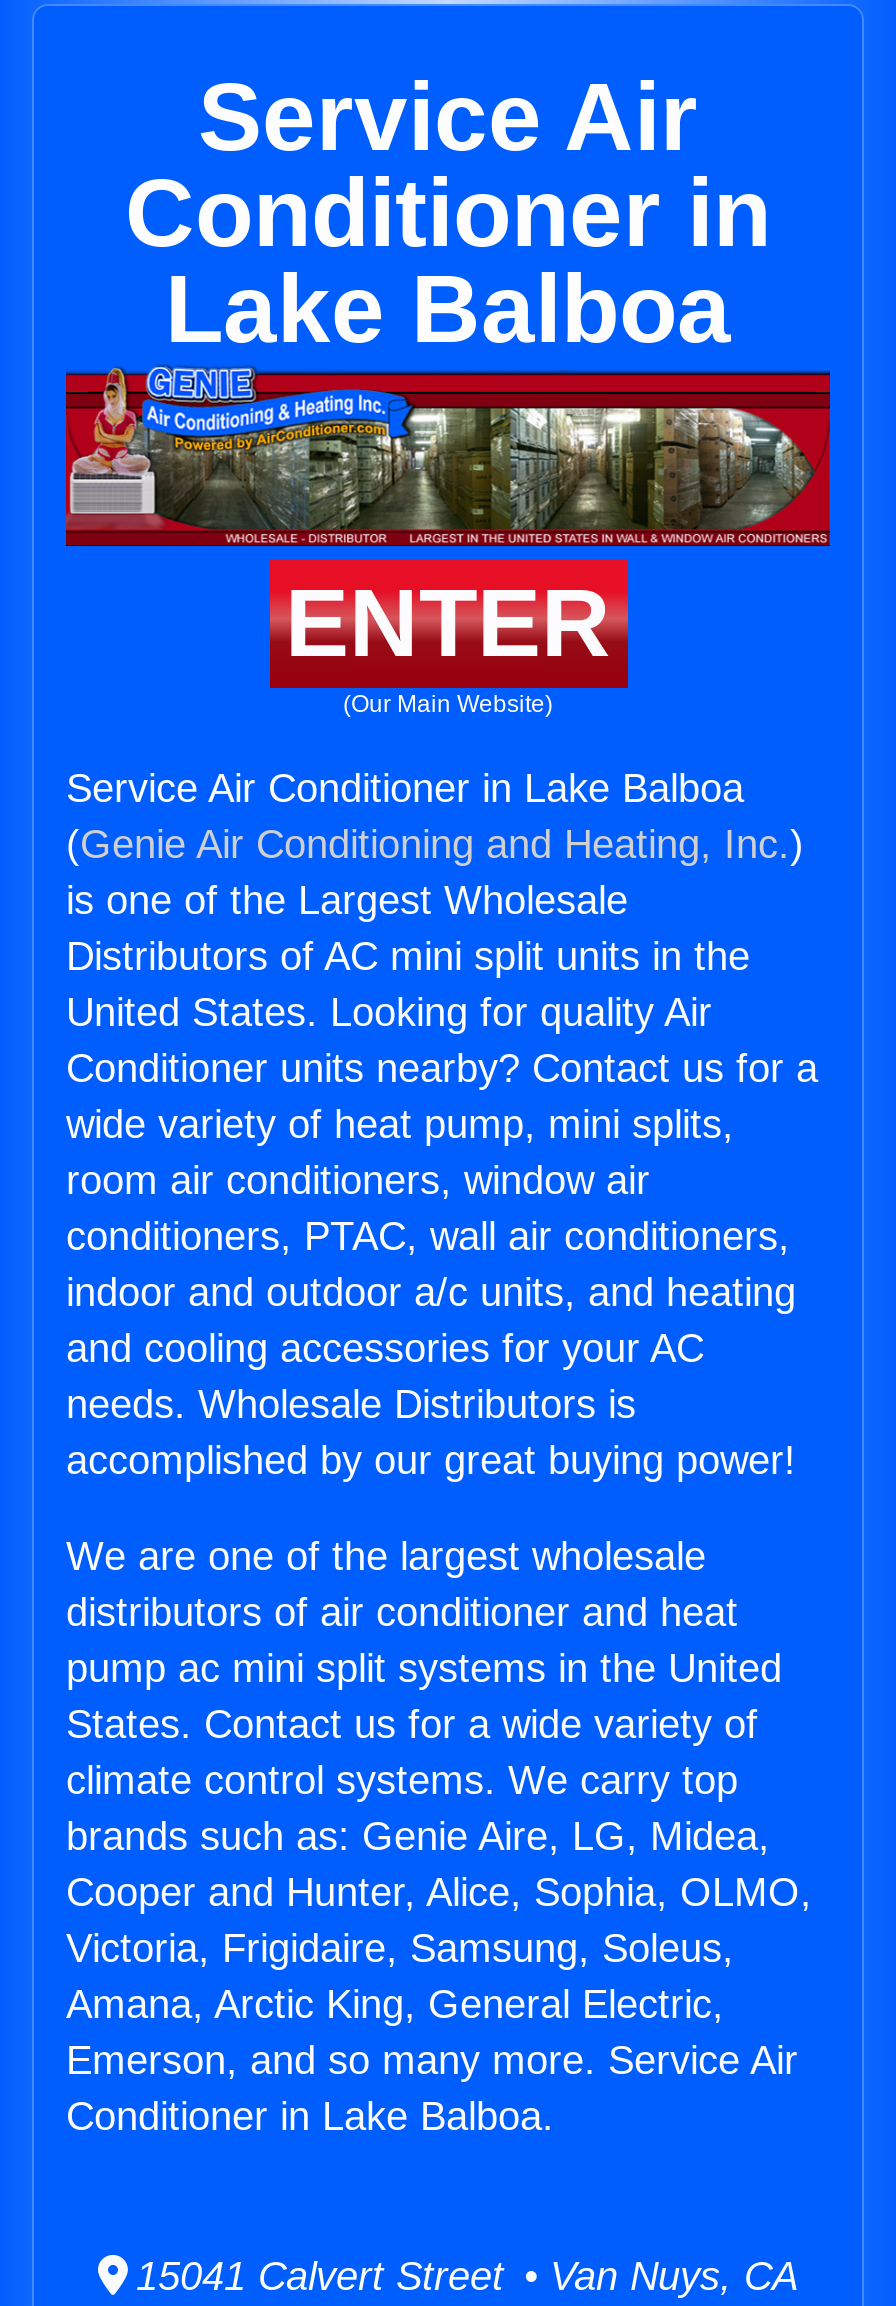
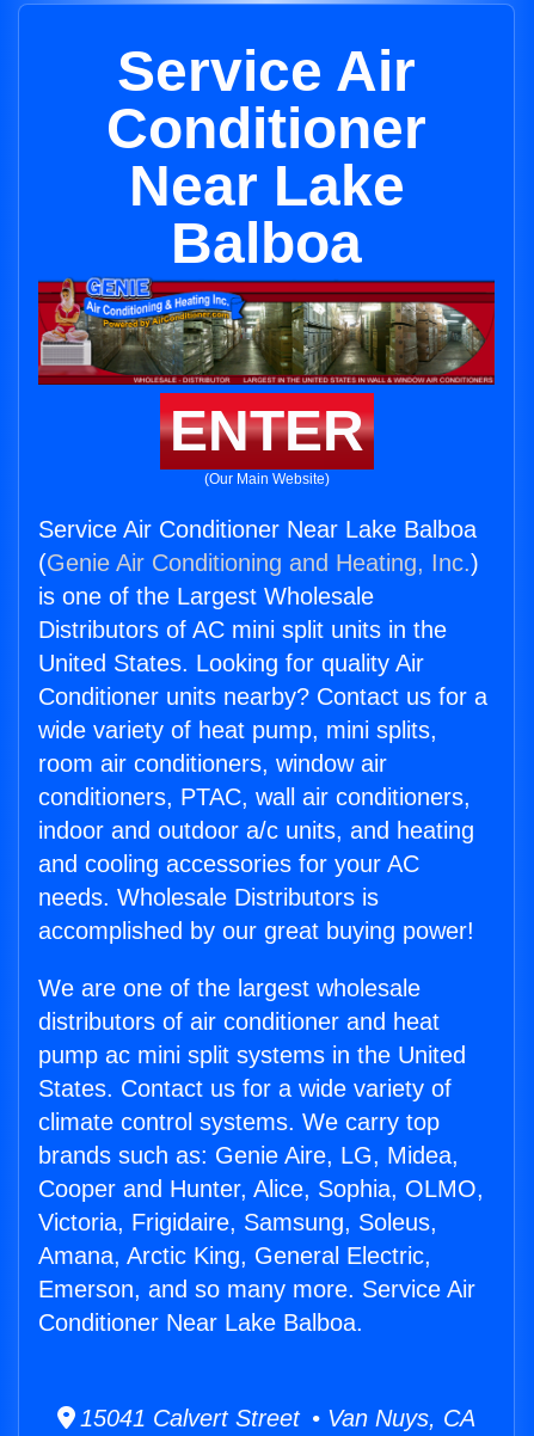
[125,160,771,362] Conditioner in | Lake Balboa -> [106,97,426,275] Conditioner | Near Lake | Balboa
[66,766,744,810] Service Air Conditioner in Lake Balboa -> [38,516,477,543] Service Air Conditioner Near Lake Balboa
[66,2094,554,2138] Conditioner in Lake Balboa. -> [38,1309,363,1336] Conditioner Near Lake Balboa.

